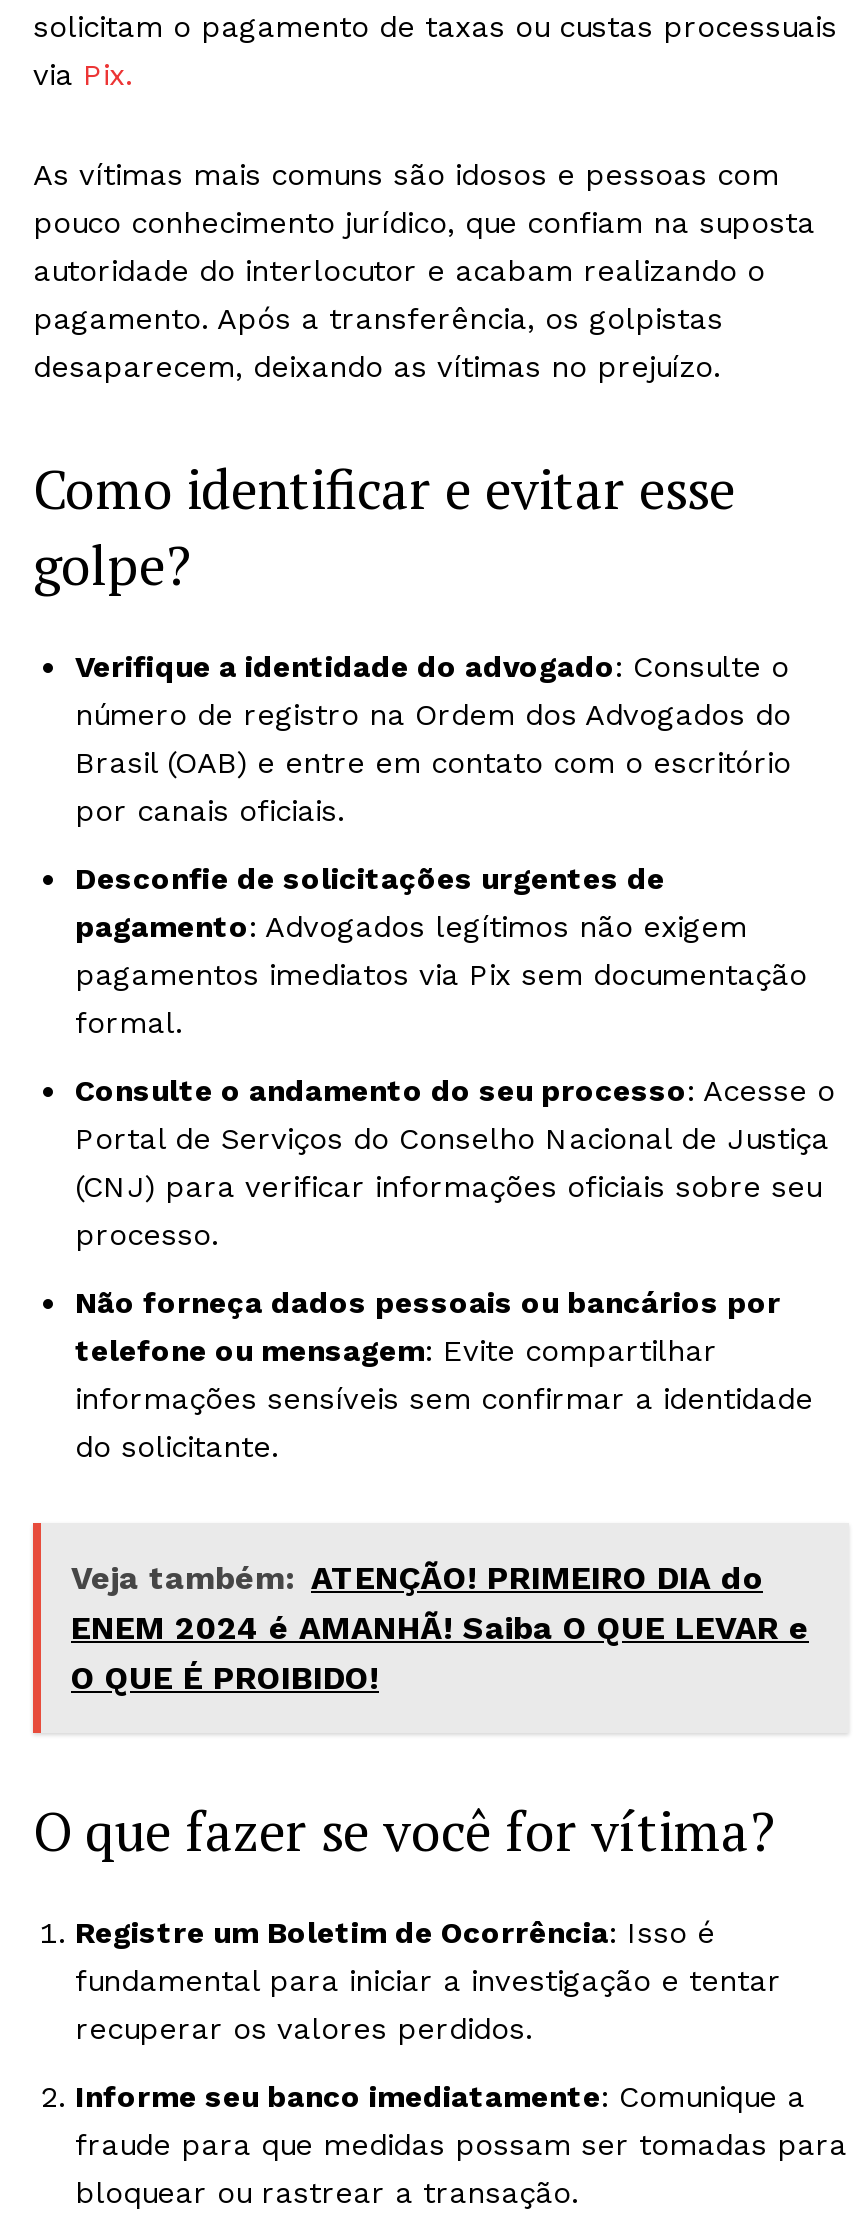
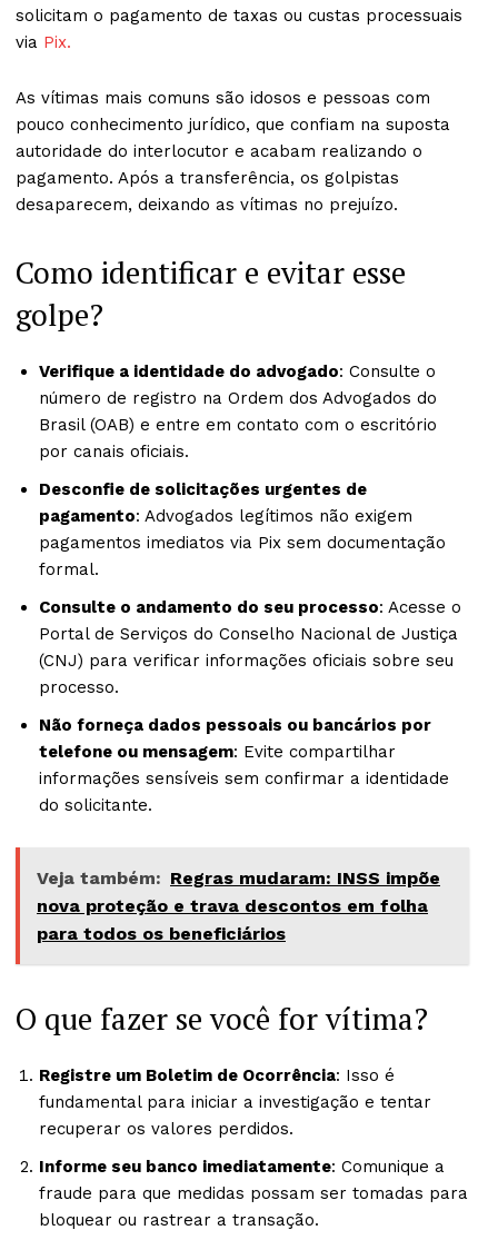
[71,1559,809,1697] Veja também: ATENÇÃO! PRIMEIRO DIA do | ENEM 2024 é AMANHÃ! Saiba O QUE LEVAR e | O QUE É PROIBIDO! -> [37,867,440,944] Veja também: Regras mudaram: INSS impõe | nova proteção e trava descontos em folha | para todos os beneficiários

